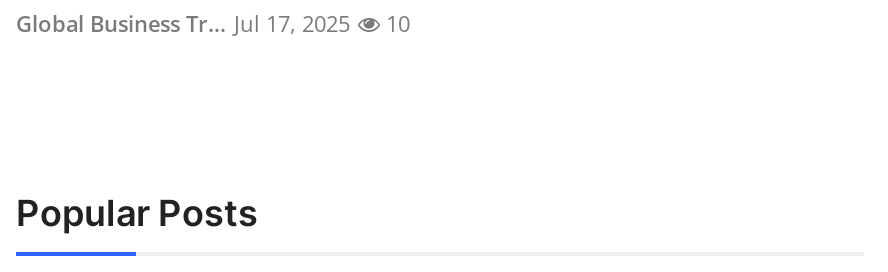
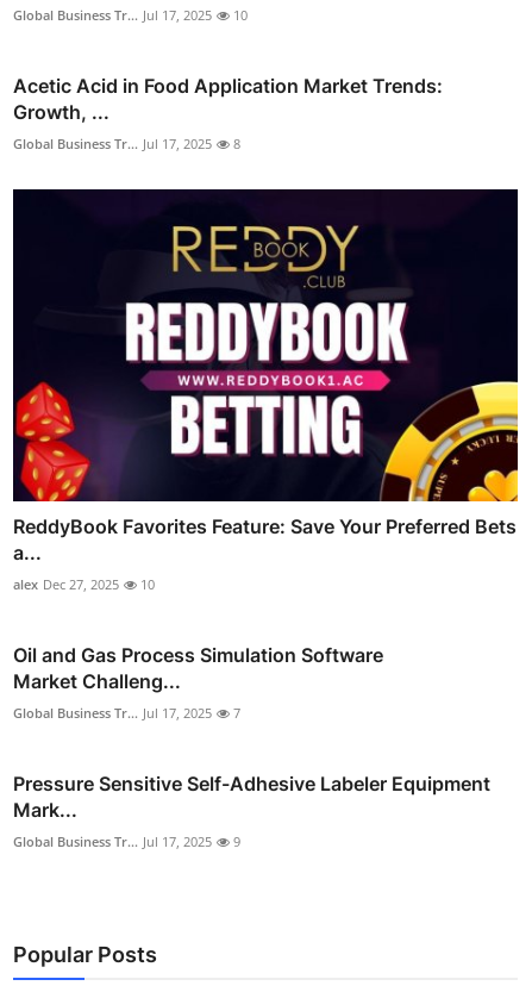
none -> [12,188,519,850] [image] | ReddyBook Favorites Feature: Save Your Preferred Bets | a... | alex Dec 27, 2025 | 10 | Oil and Gas Process Simulation Software | Market Challeng... | Global Business Tr... Jul 17, 2025 | 7 | Pressure Sensitive Self-Adhesive Labeler Equipment | Mark... | Global Business Tr... Jul 17, 2025 | 9
none -> [13,73,443,152] Acetic Acid in Food Application Market Trends: | Growth, ... | Global Business Tr... Jul 17, 2025 | 8

